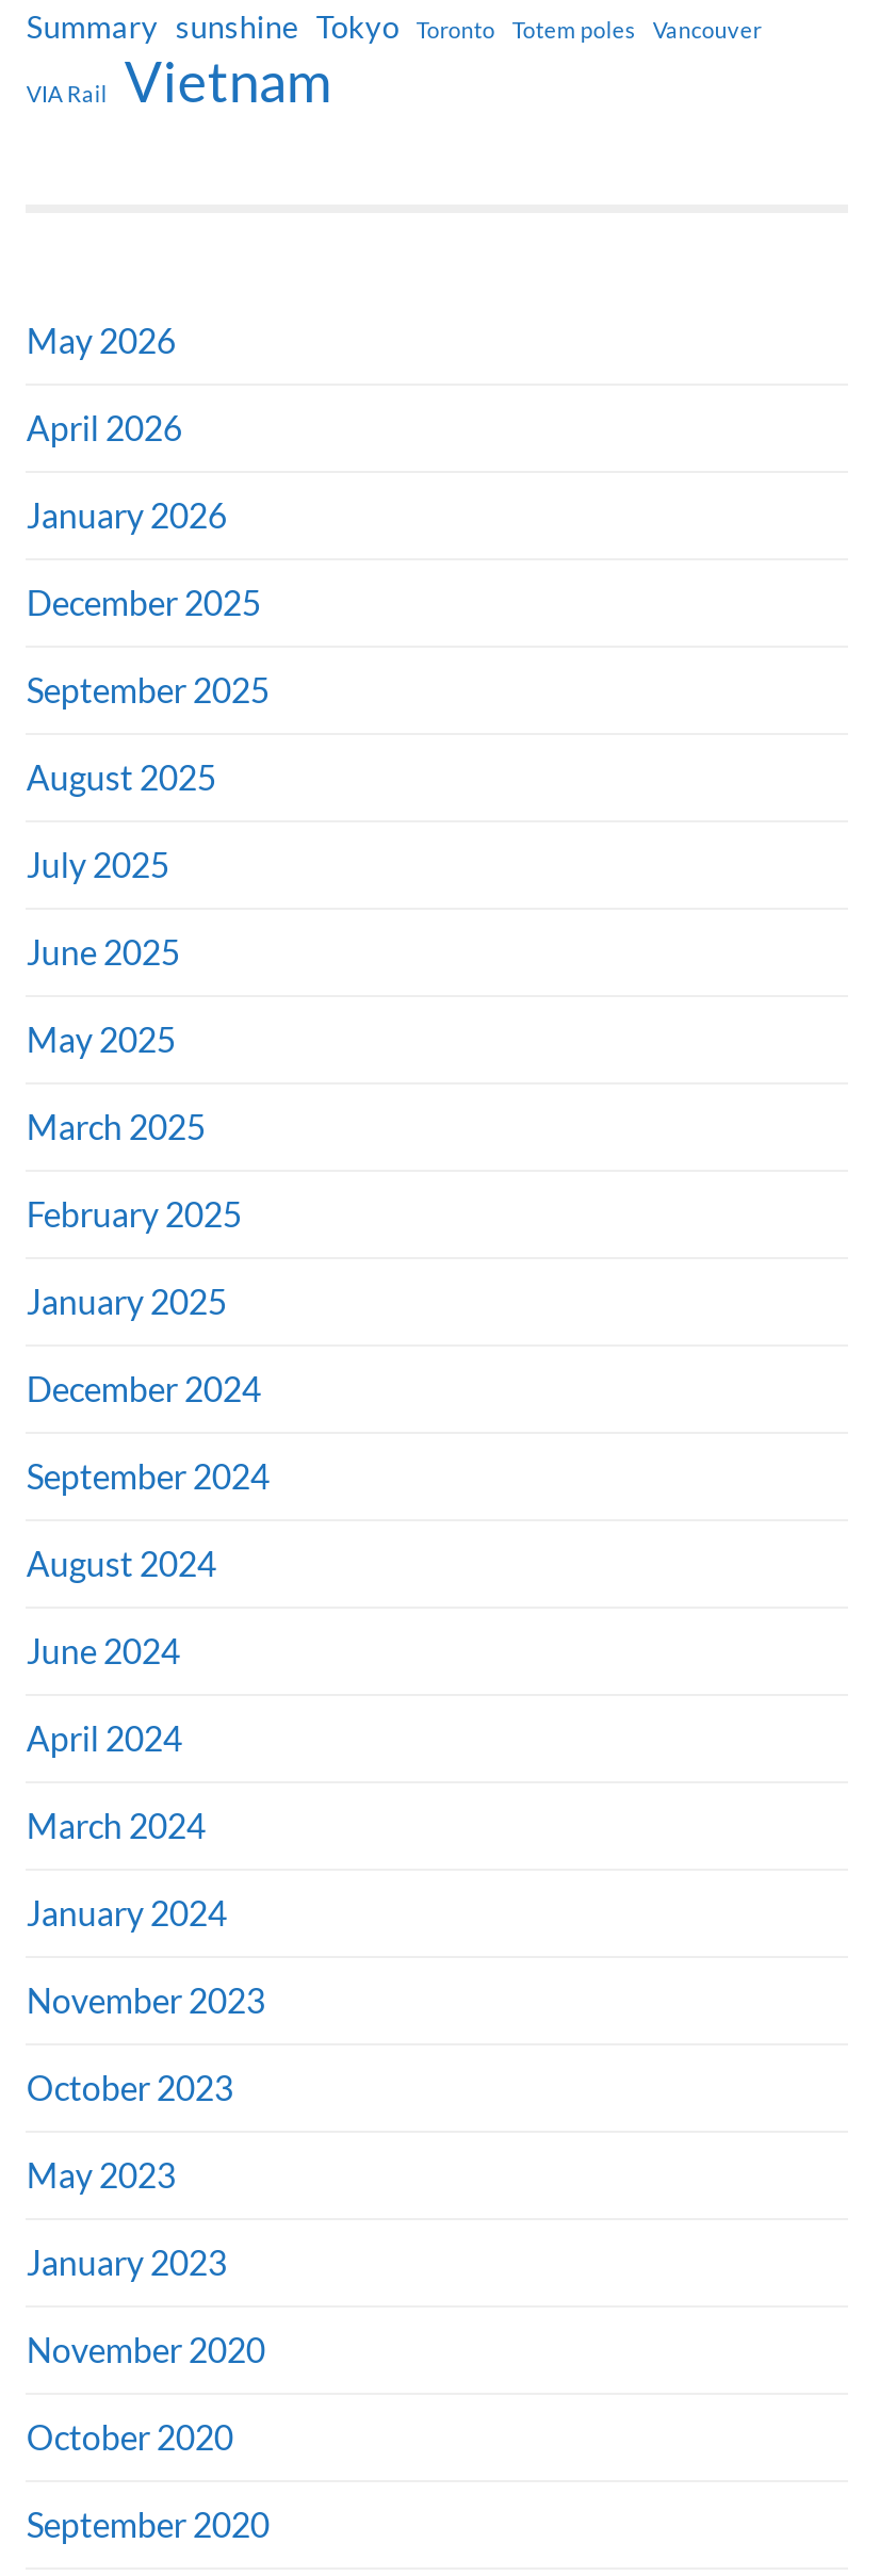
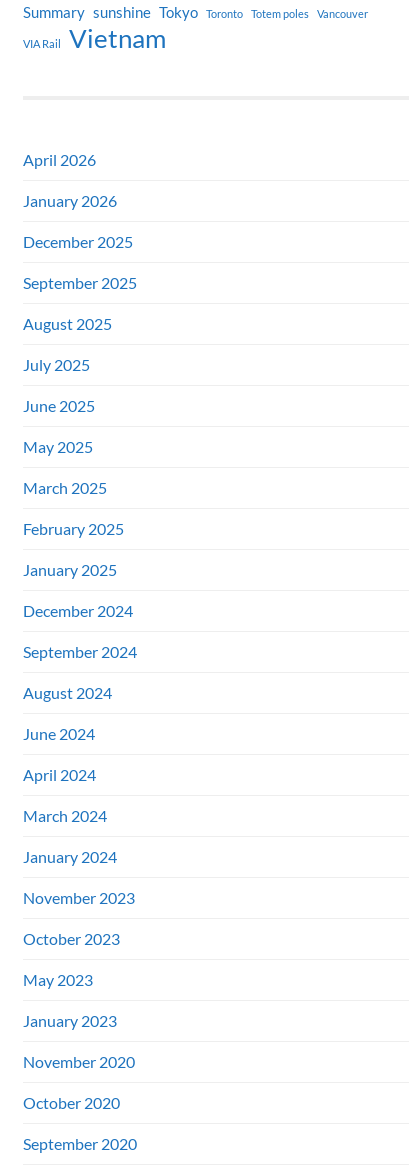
[26,320,176,361] May 2026 -> none

